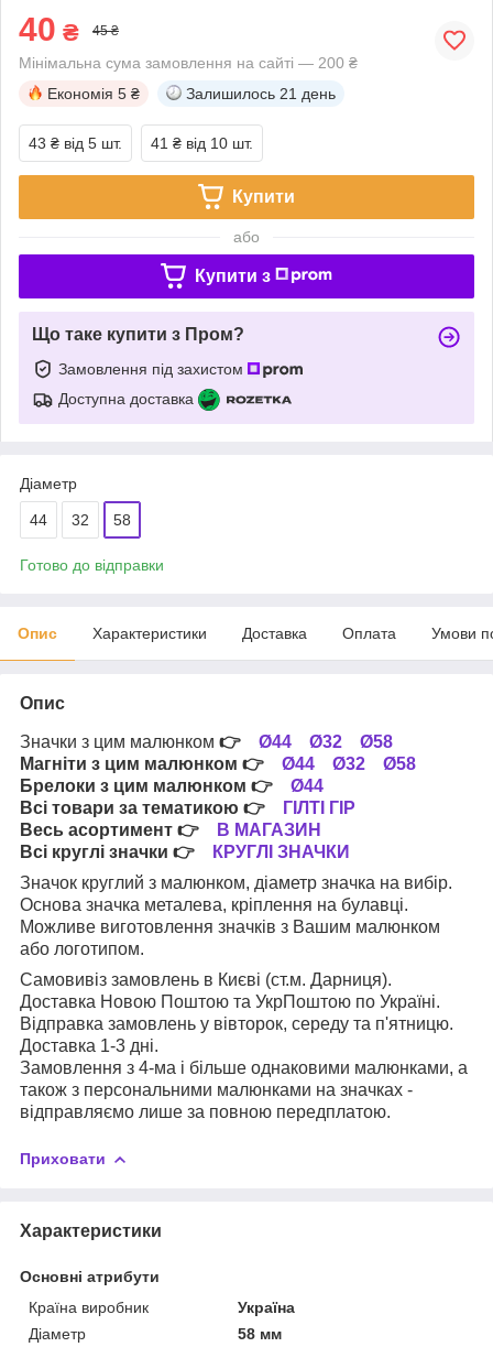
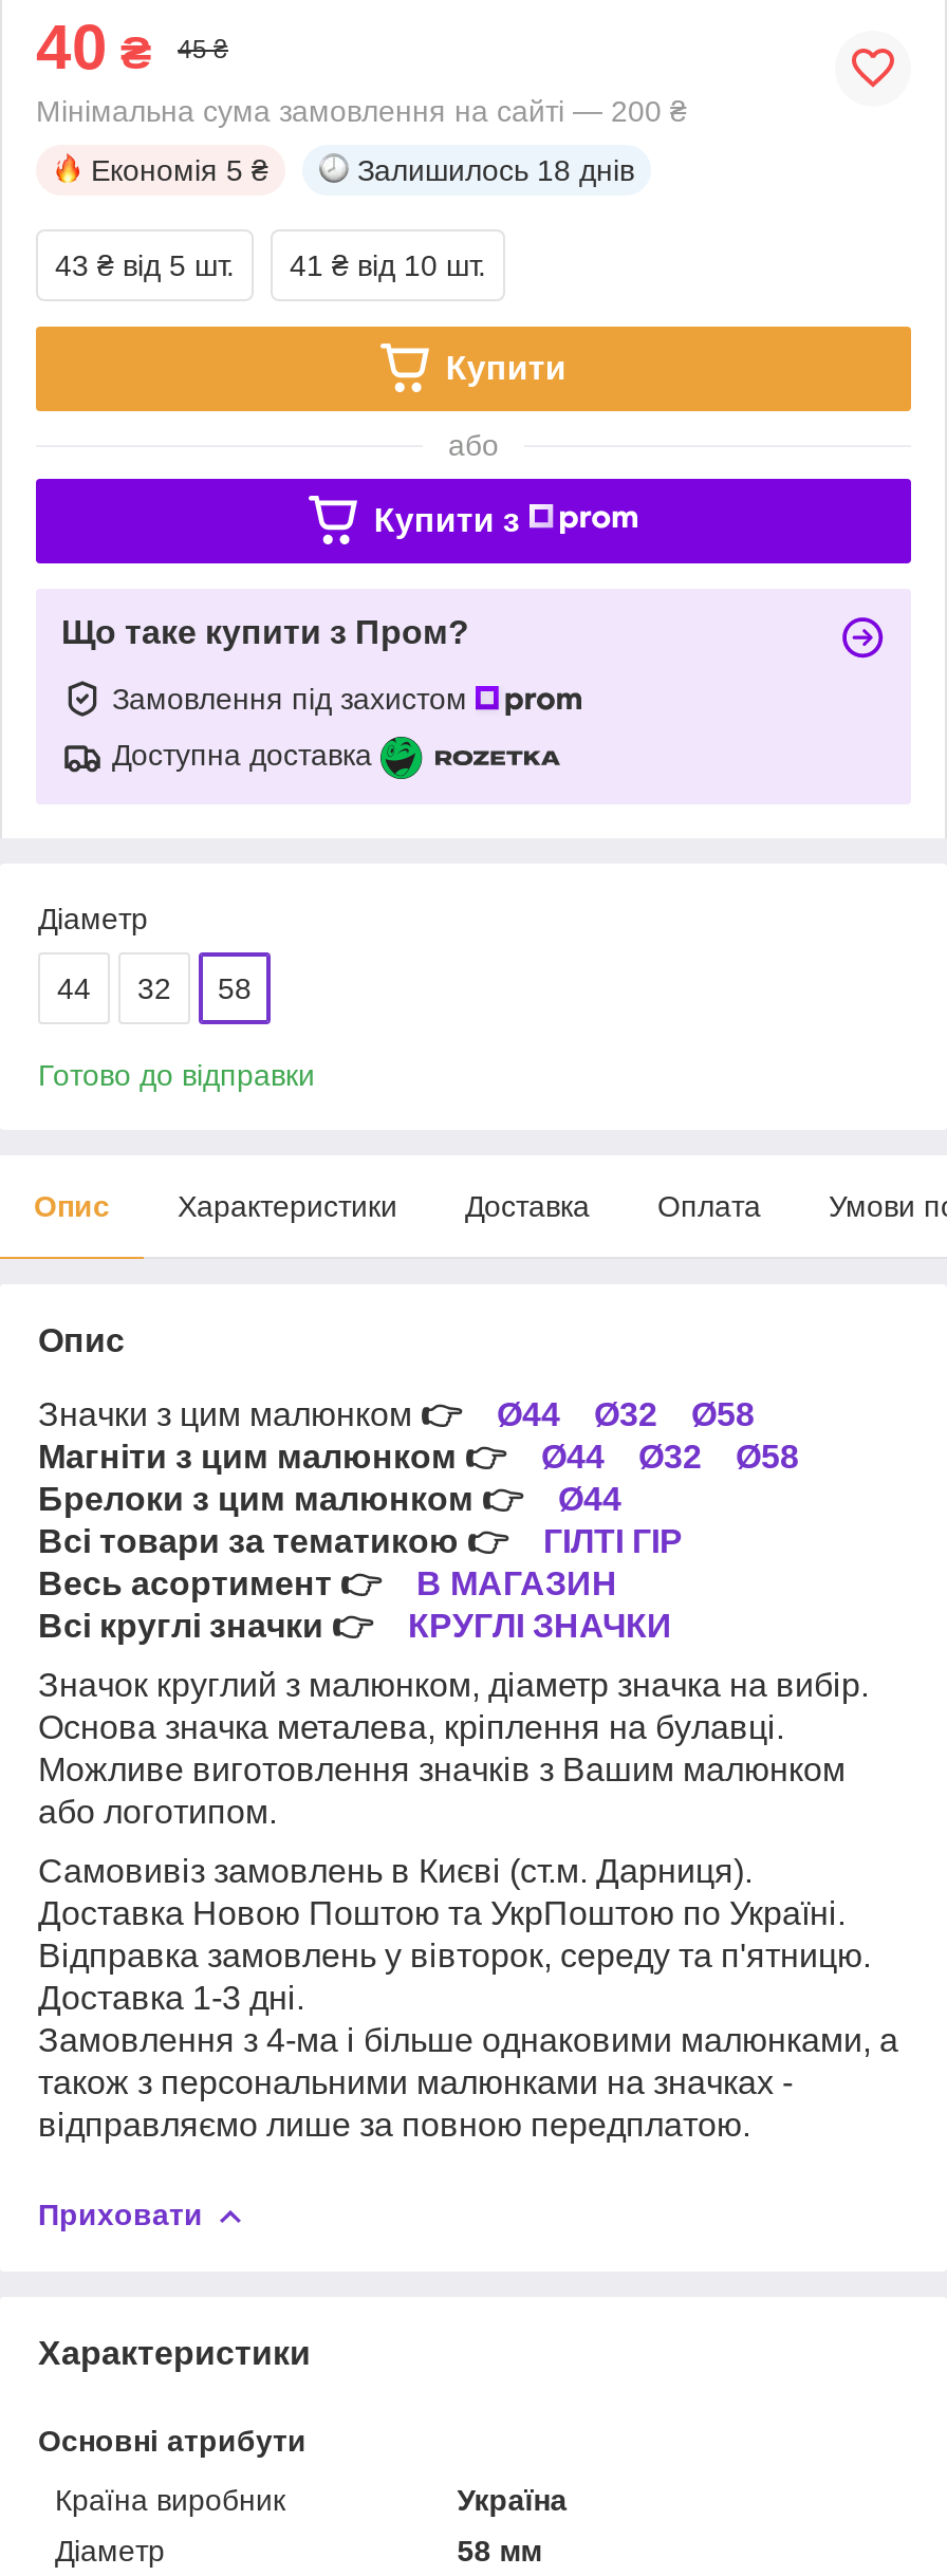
[186,85,336,102] Залишилось 21 день -> [357,153,634,187] Залишилось 18 днів

